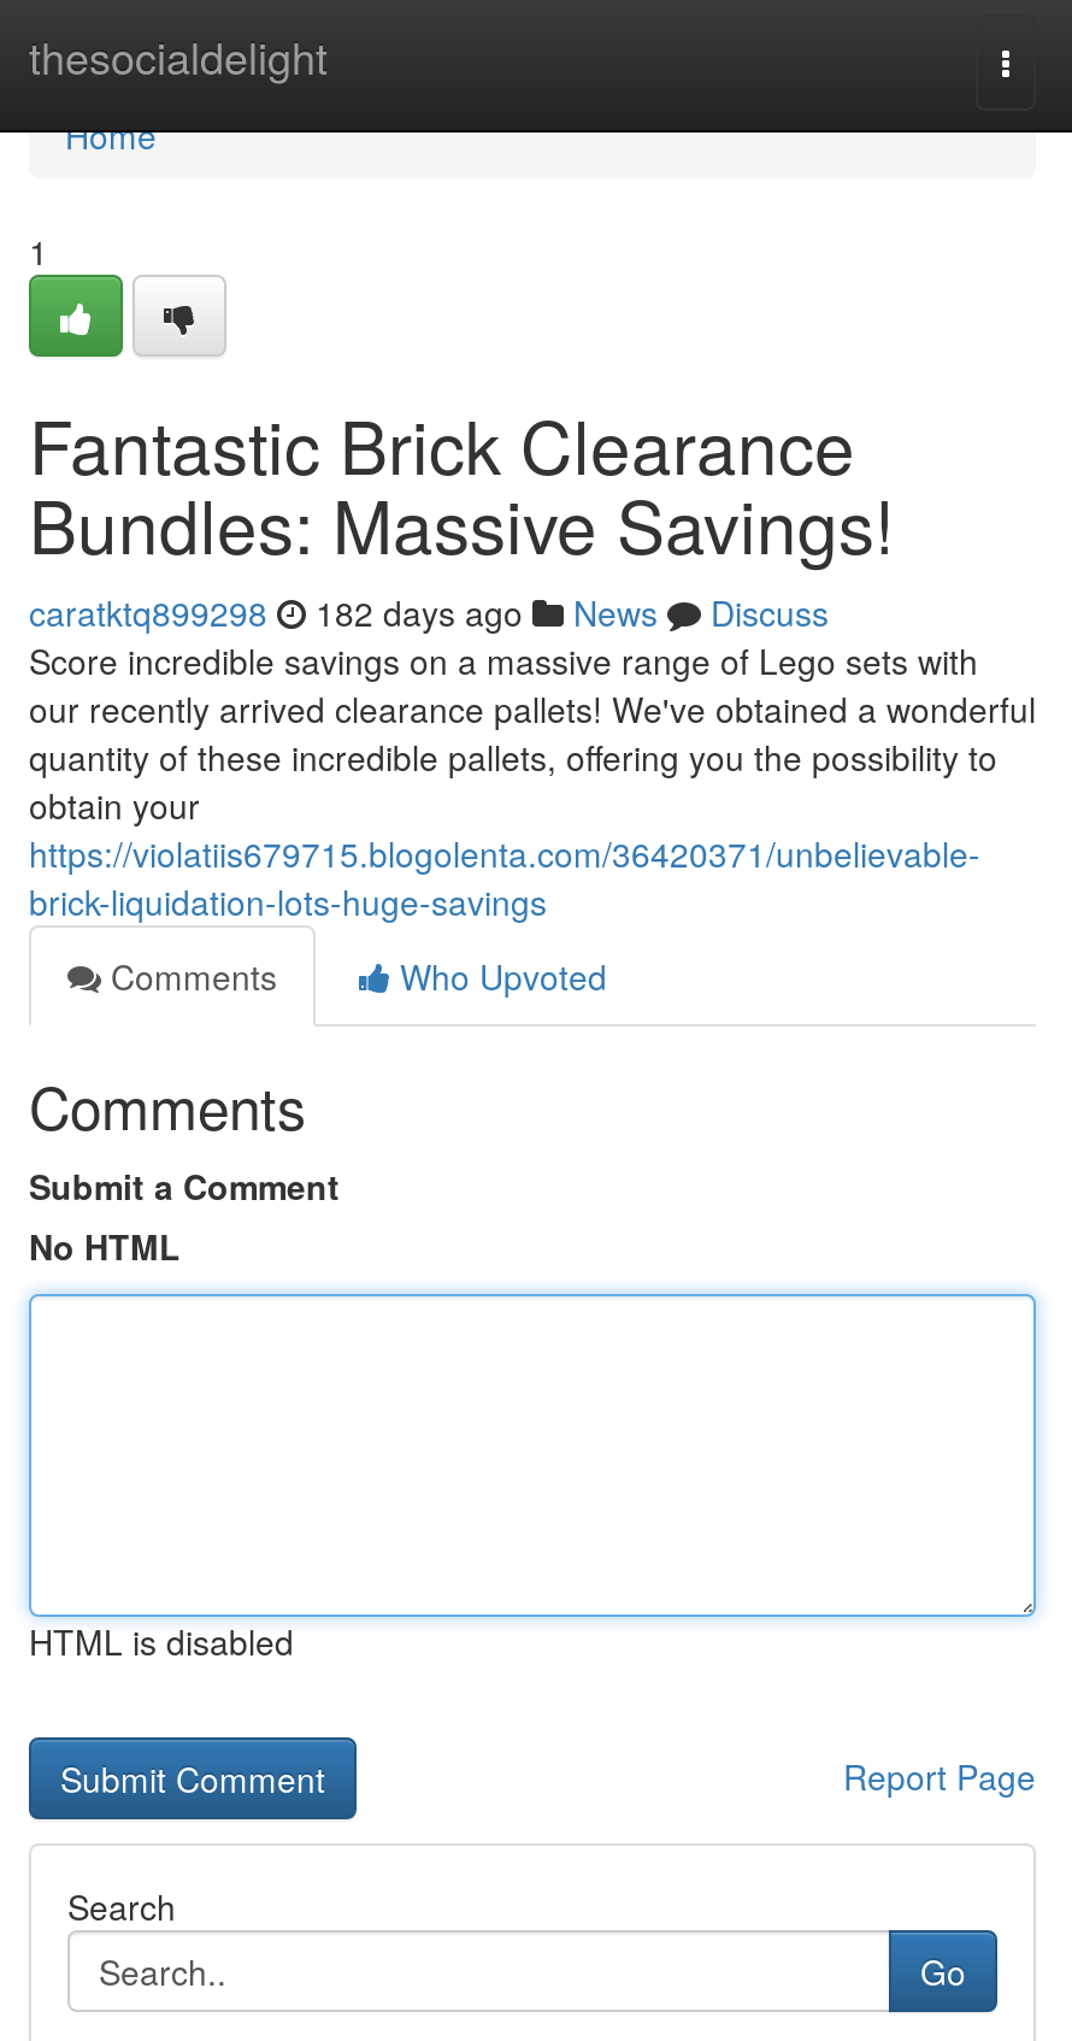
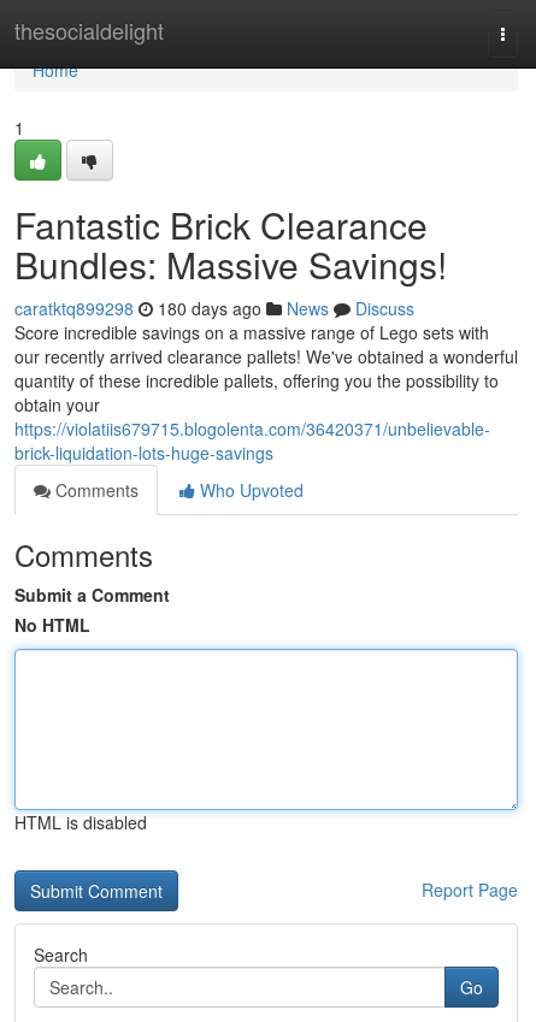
[29,588,829,636] caratktq899298 182 days ago News Discuss -> [14,296,414,320] caratktq899298 180 days ago News Discuss

